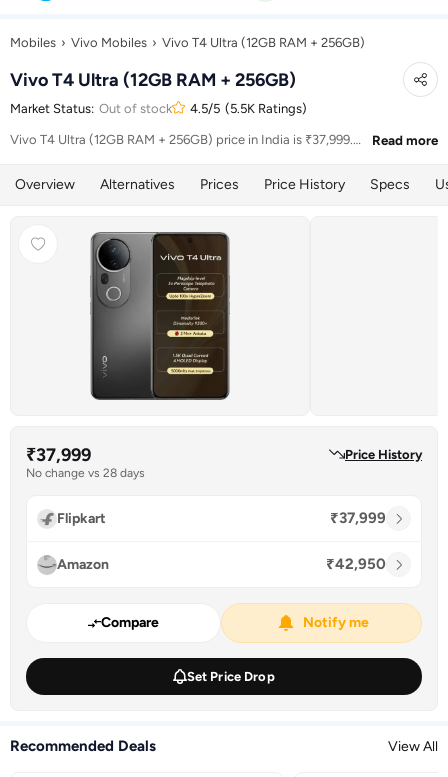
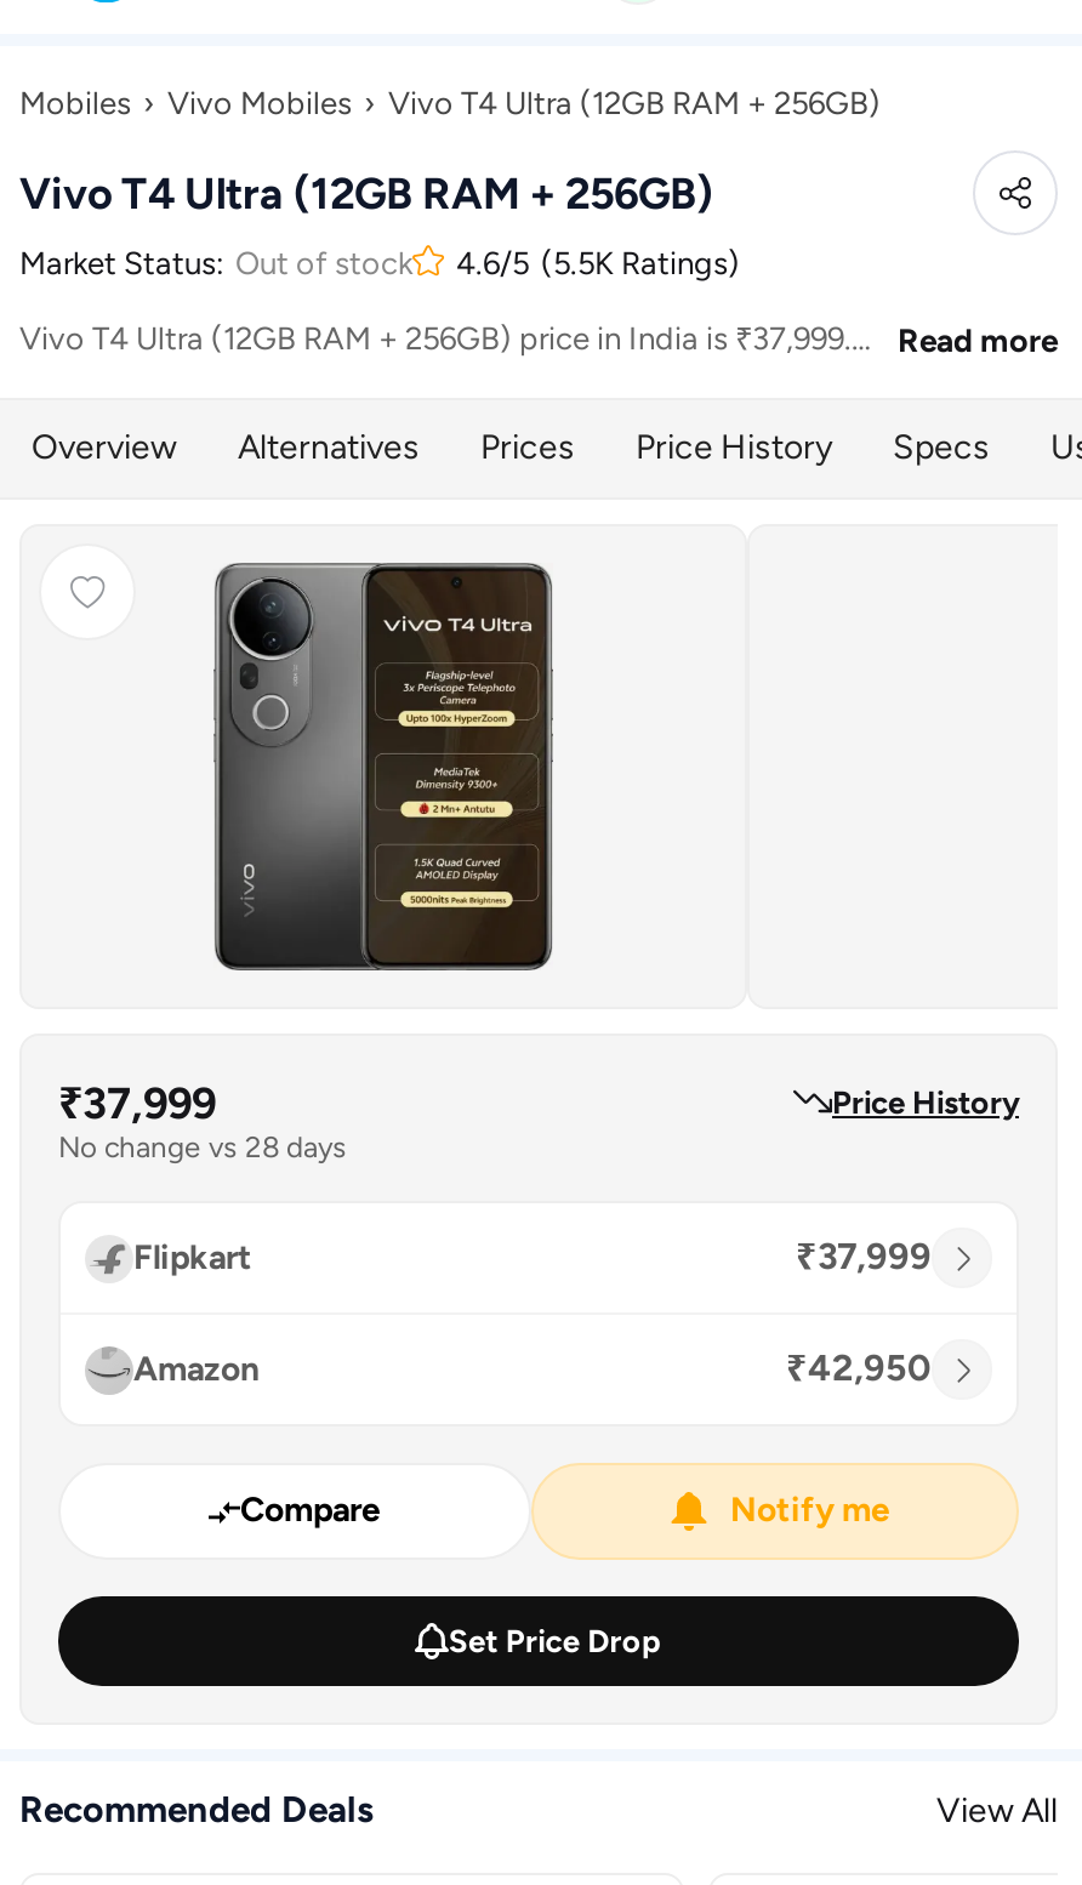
[10,101,307,116] Market Status: Out of stock 4.5/5 (5.5K Ratings) -> [19,245,740,281] Market Status: Out of stock 4.6/5 (5.5K Ratings)

